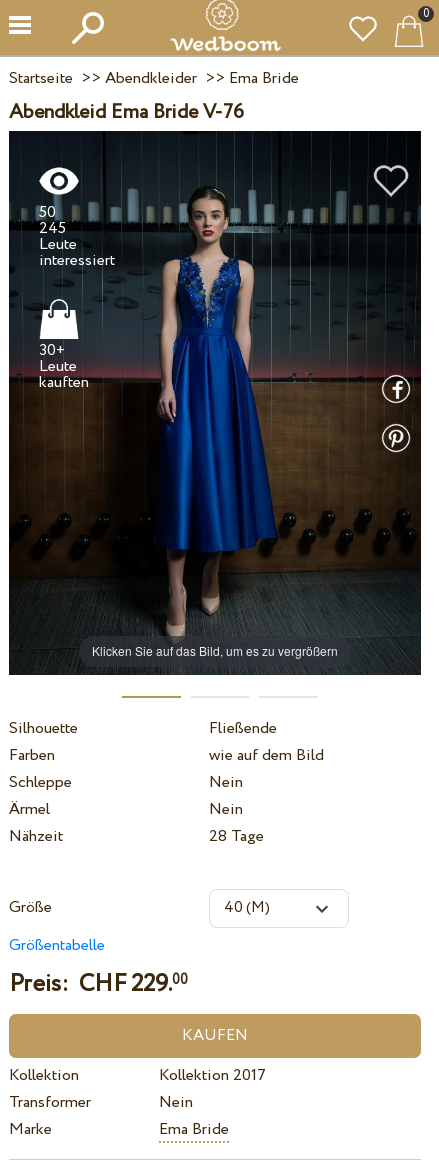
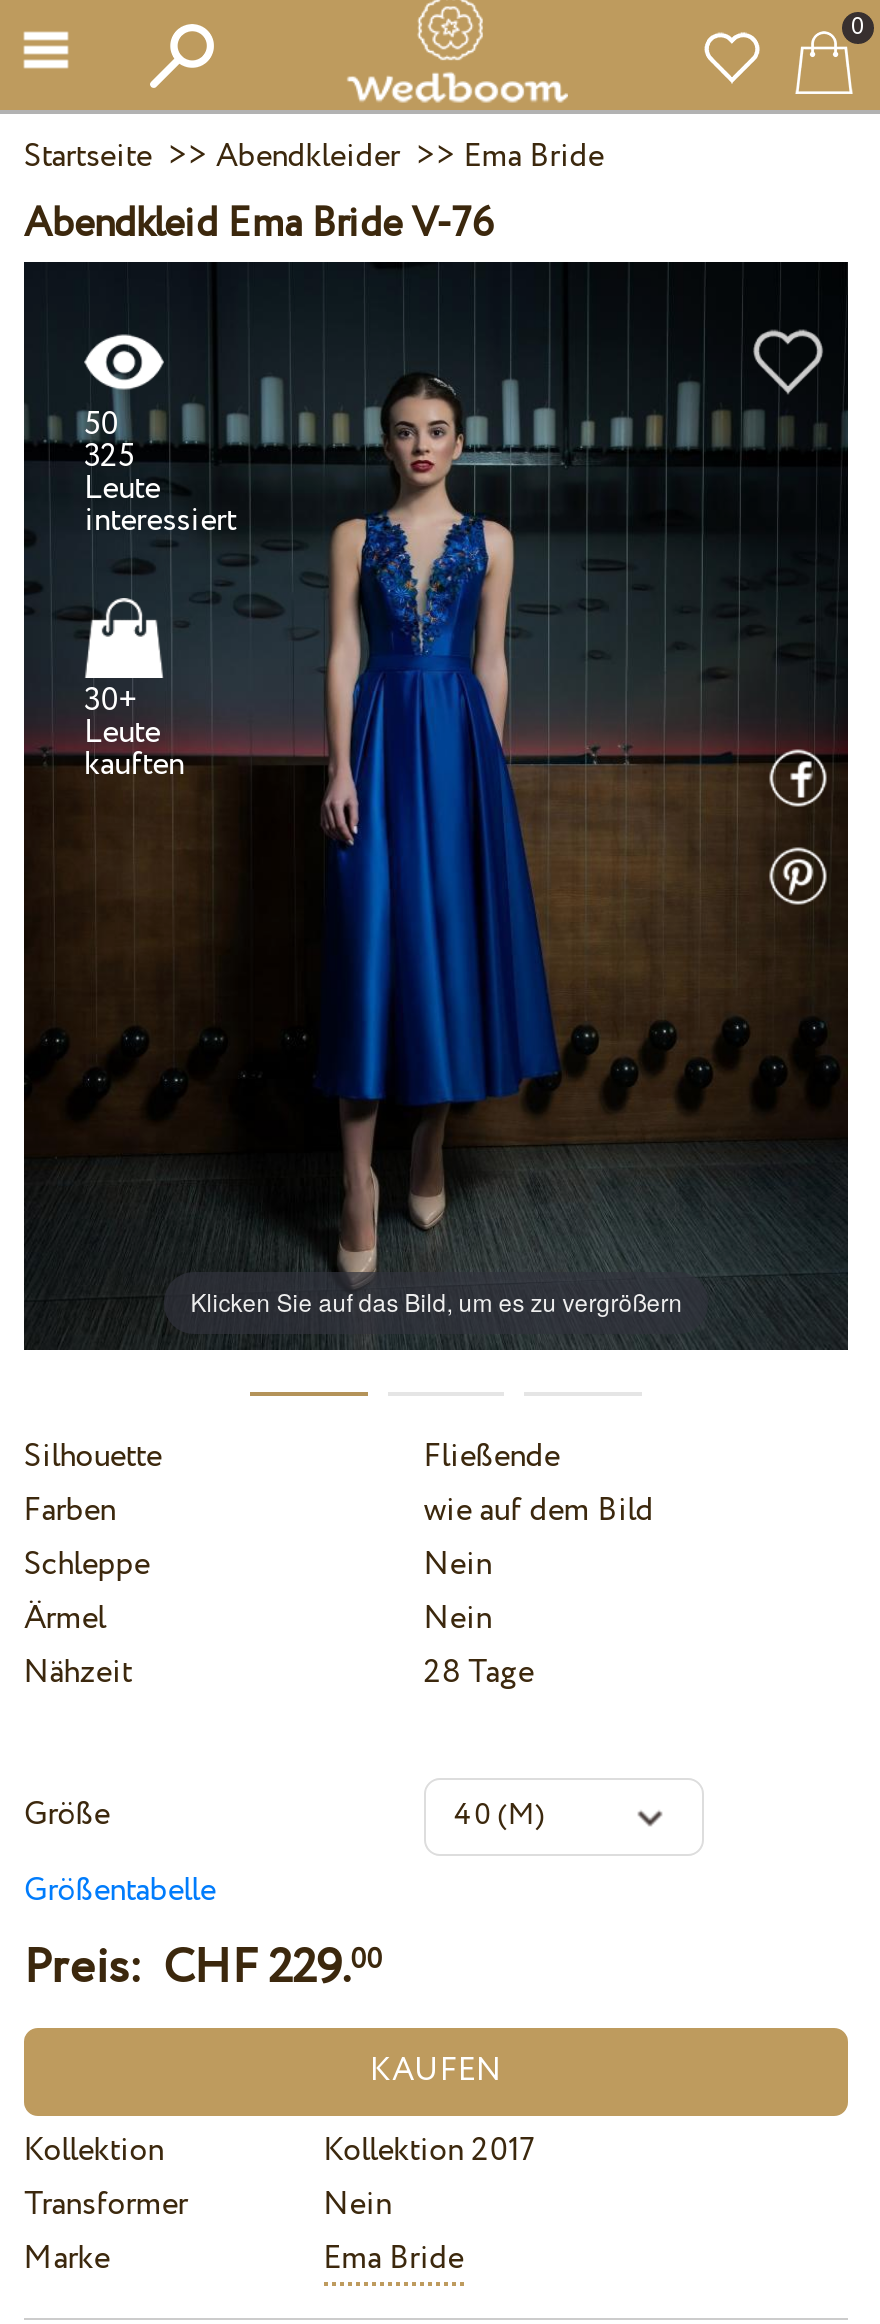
[39,217,66,240] 245 -> [84,434,134,480] 325

